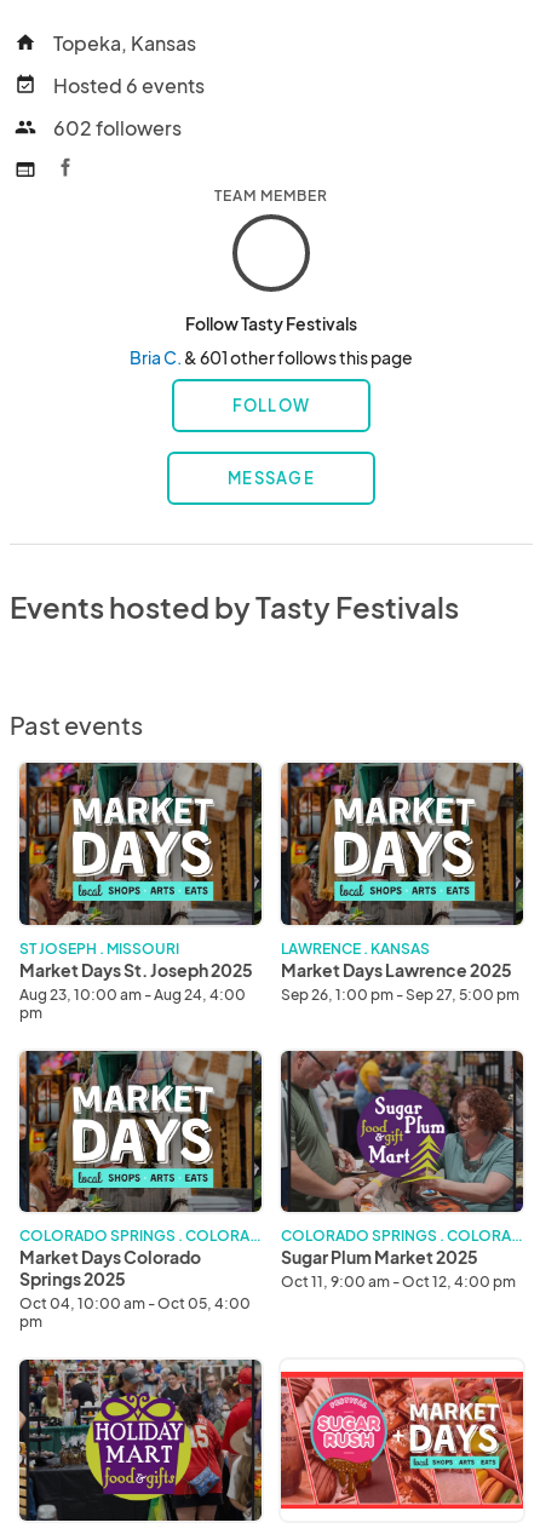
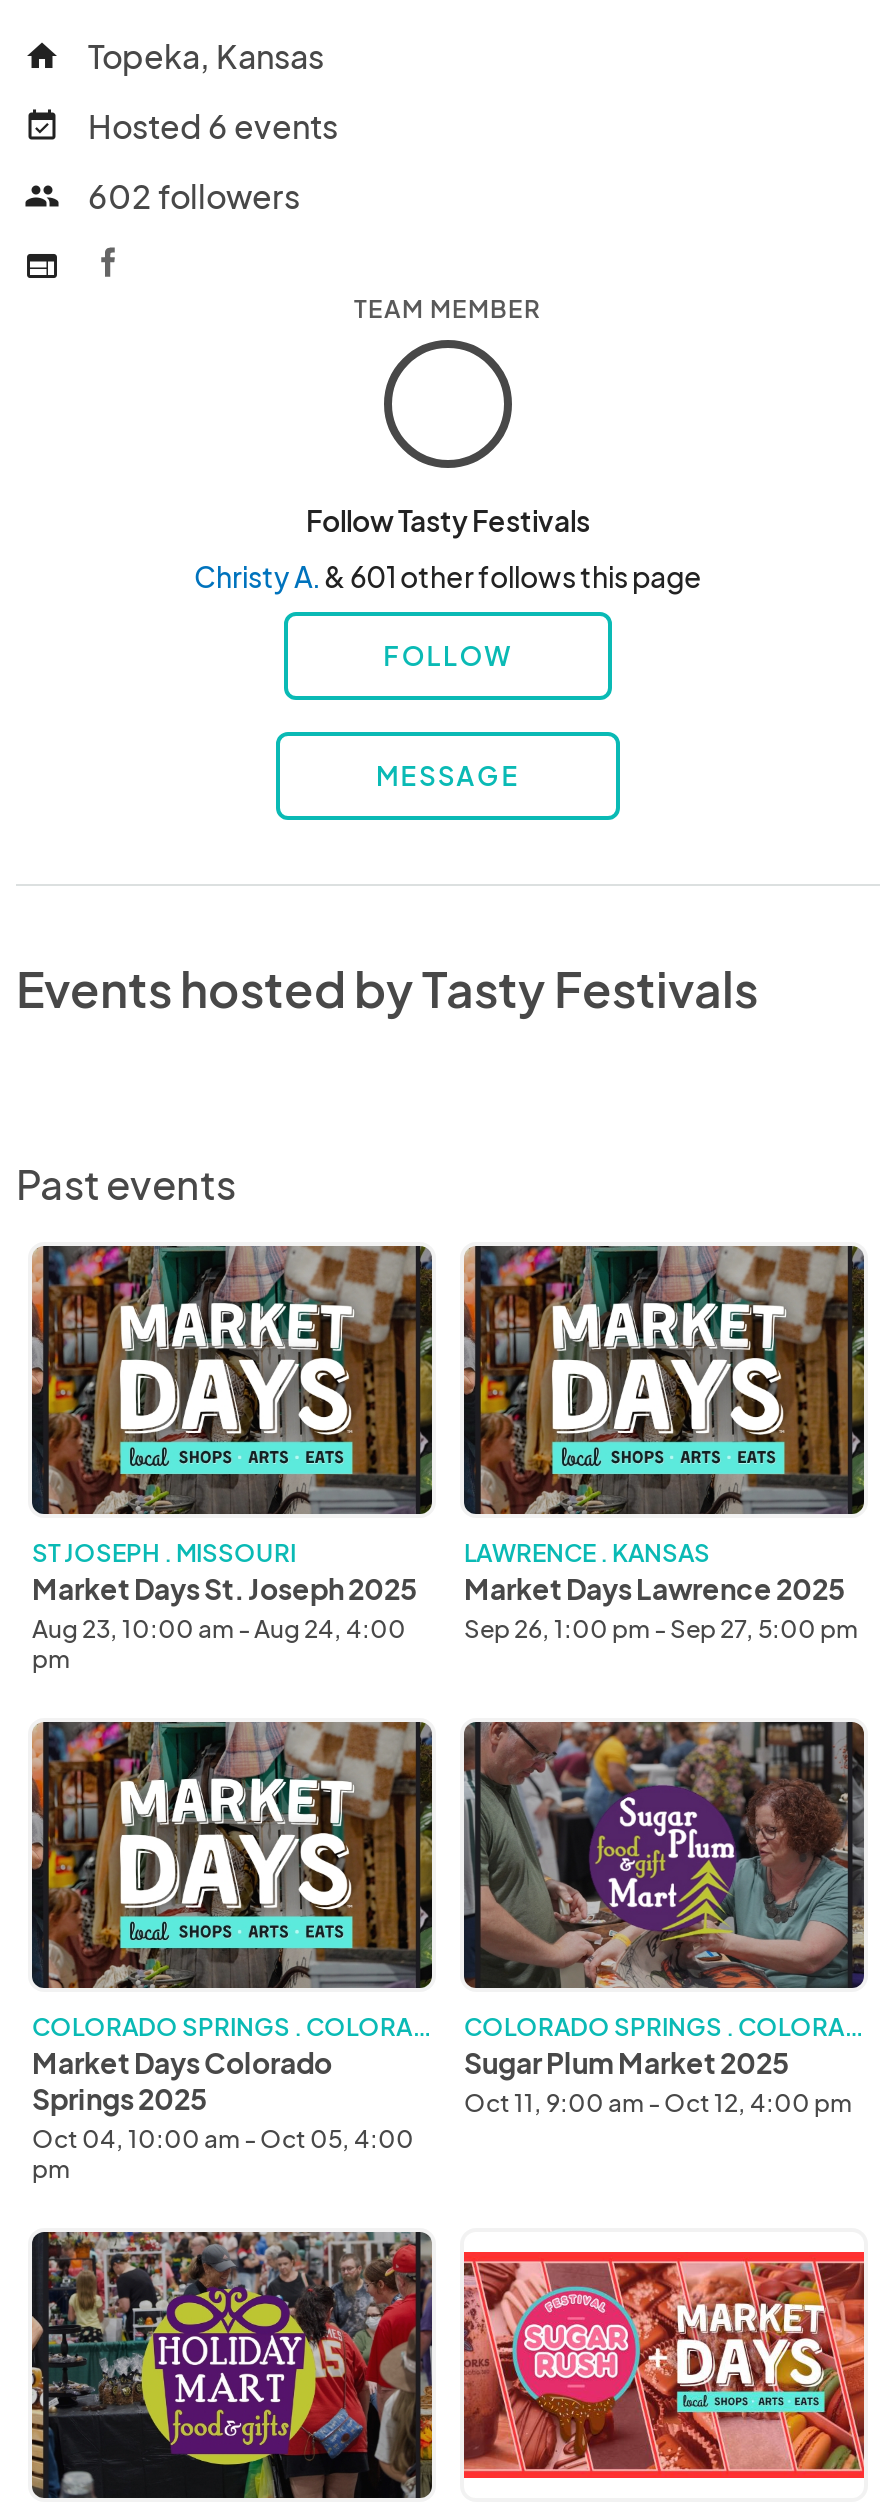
[130,347,413,369] Bria C. & 601 other follows this page -> [194,559,702,595] Christy A. & 601 other follows this page

